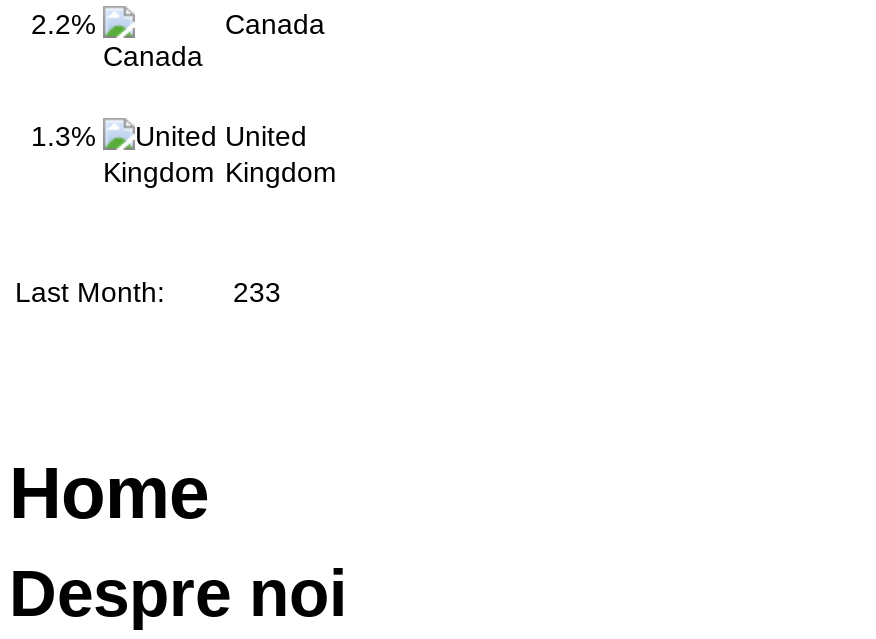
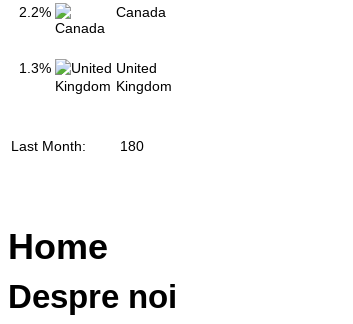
[233,276,281,308] 233 -> [120,138,144,154] 180

